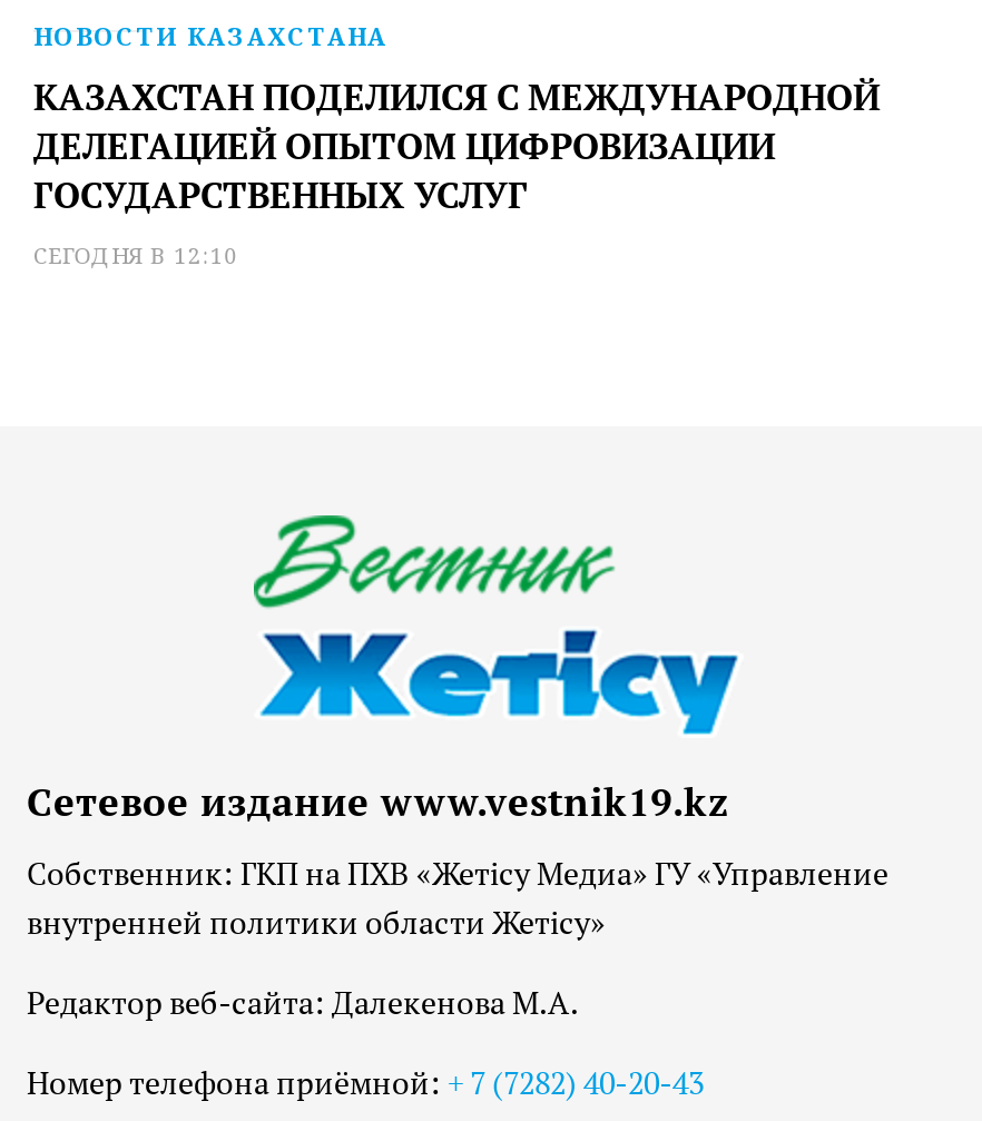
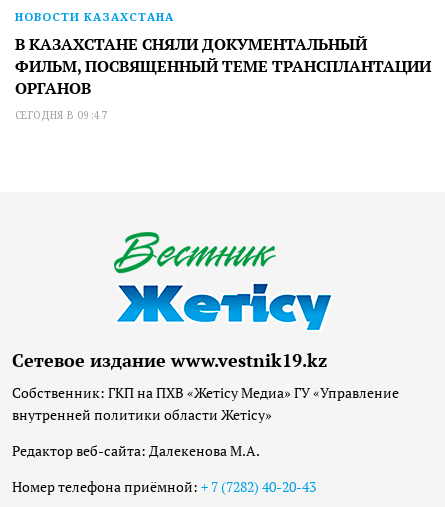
[33,71,880,269] КАЗАХСТАН ПОДЕЛИЛСЯ С МЕЖДУНАРОДНОЙ | ДЕЛЕГАЦИЕЙ ОПЫТОМ ЦИФРОВИЗАЦИИ | ГОСУДАРСТВЕННЫХ УСЛУГ | СЕГОДНЯ В 12:10 -> [15,32,431,121] В КАЗАХСТАНЕ СНЯЛИ ДОКУМЕНТАЛЬНЫЙ | ФИЛЬМ, ПОСВЯЩЕННЫЙ ТЕМЕ ТРАНСПЛАНТАЦИИ | ОРГАНОВ | СЕГОДНЯ В 09:47

